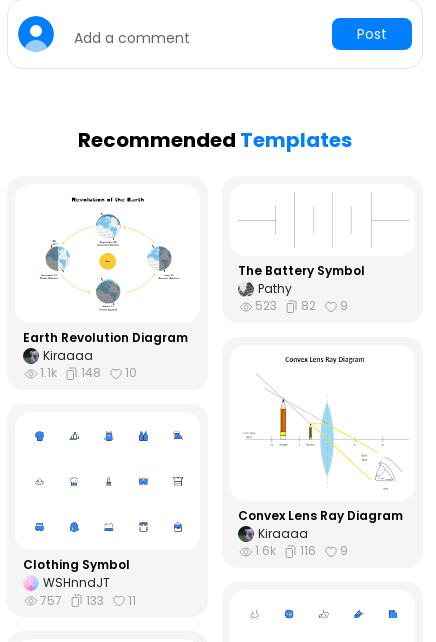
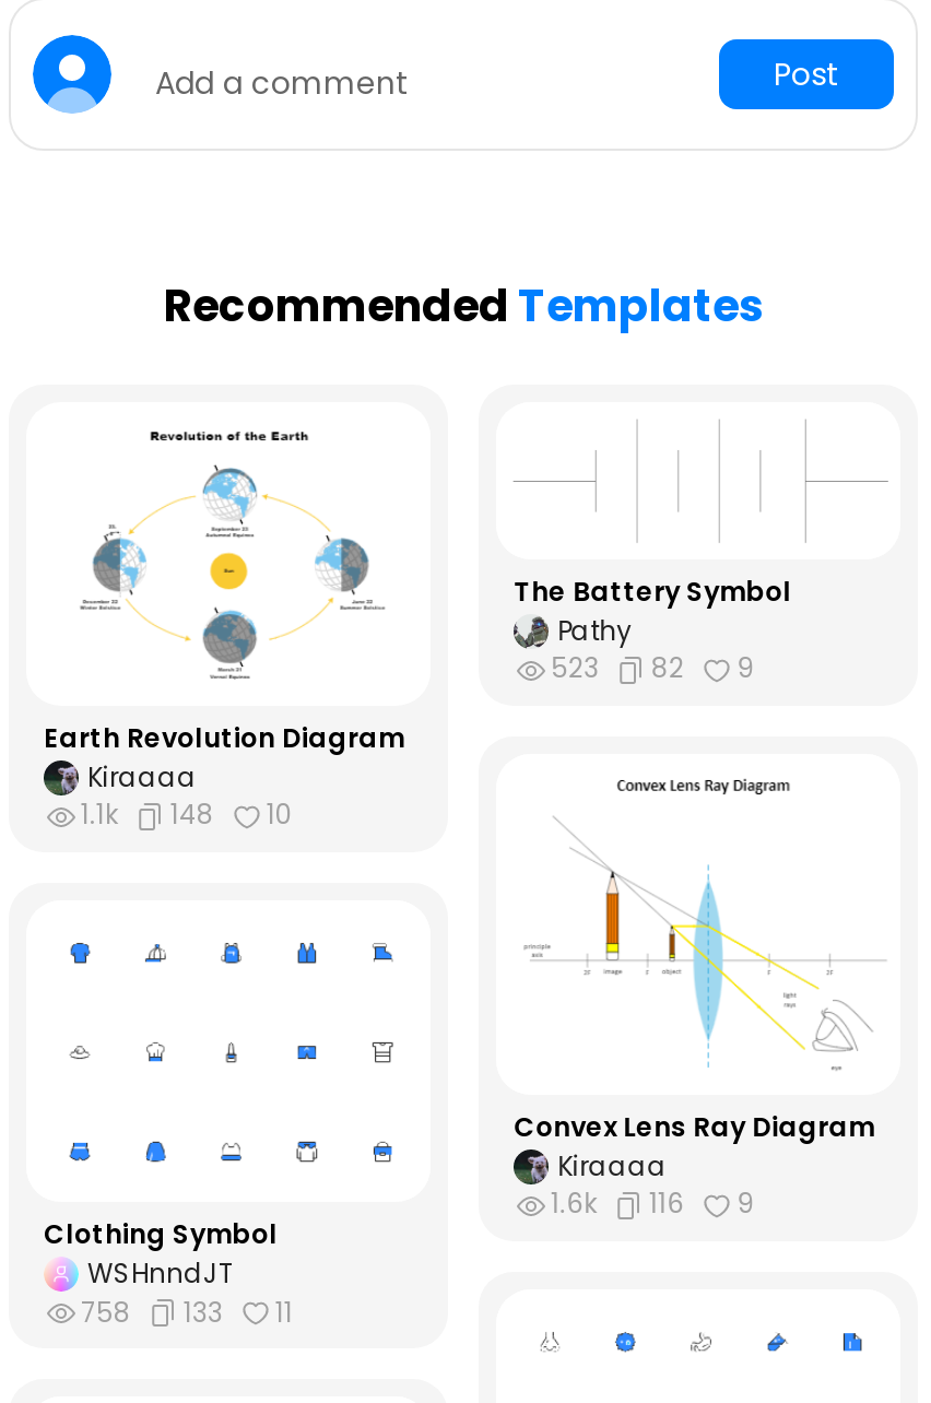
[40,592,62,609] 757 -> [81,1293,131,1330] 758

